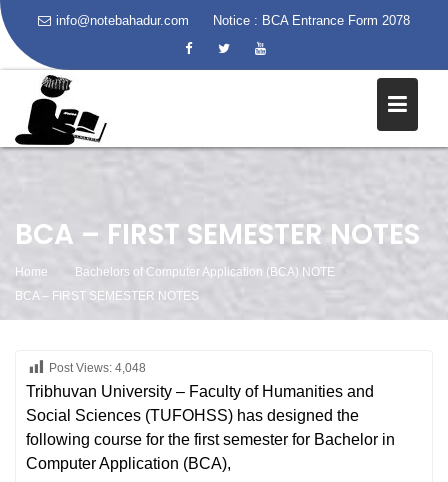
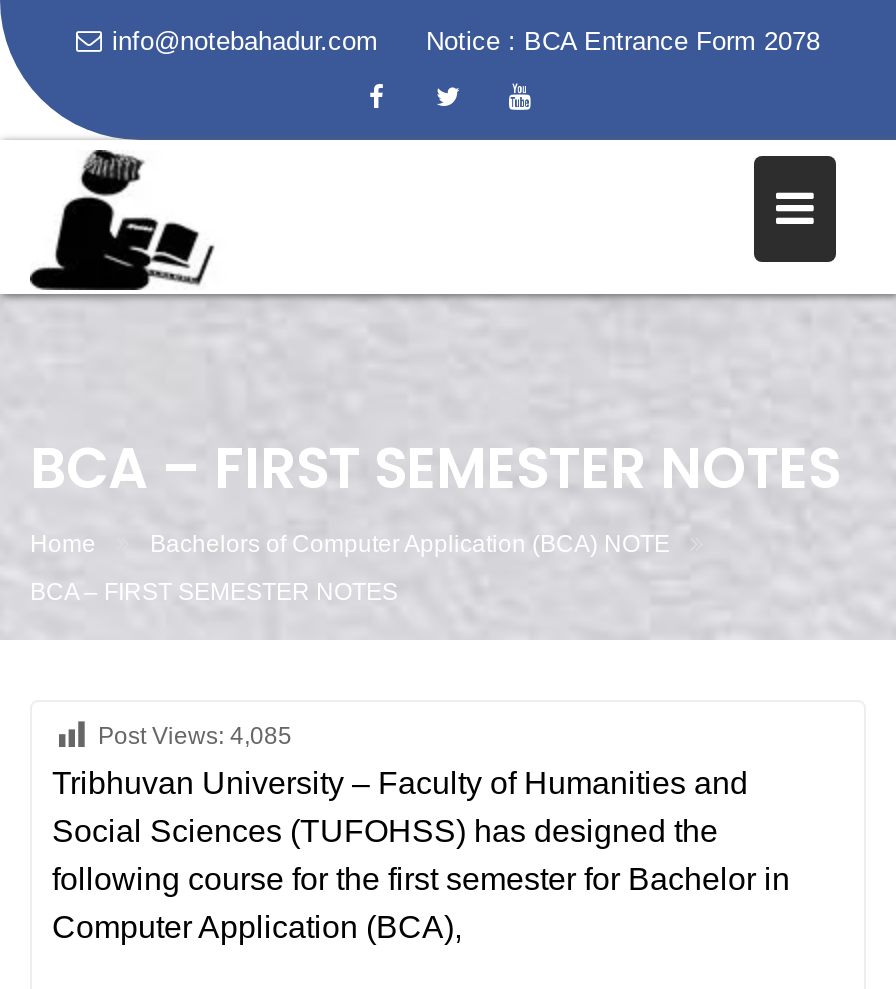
[49,361,146,375] Post Views: 4,048 -> [98,722,292,750] Post Views: 4,085

